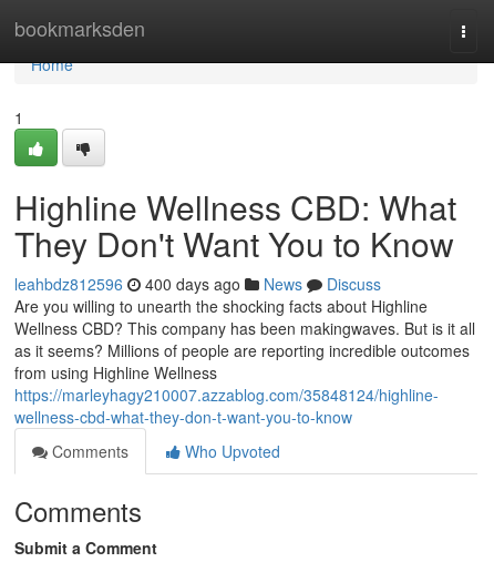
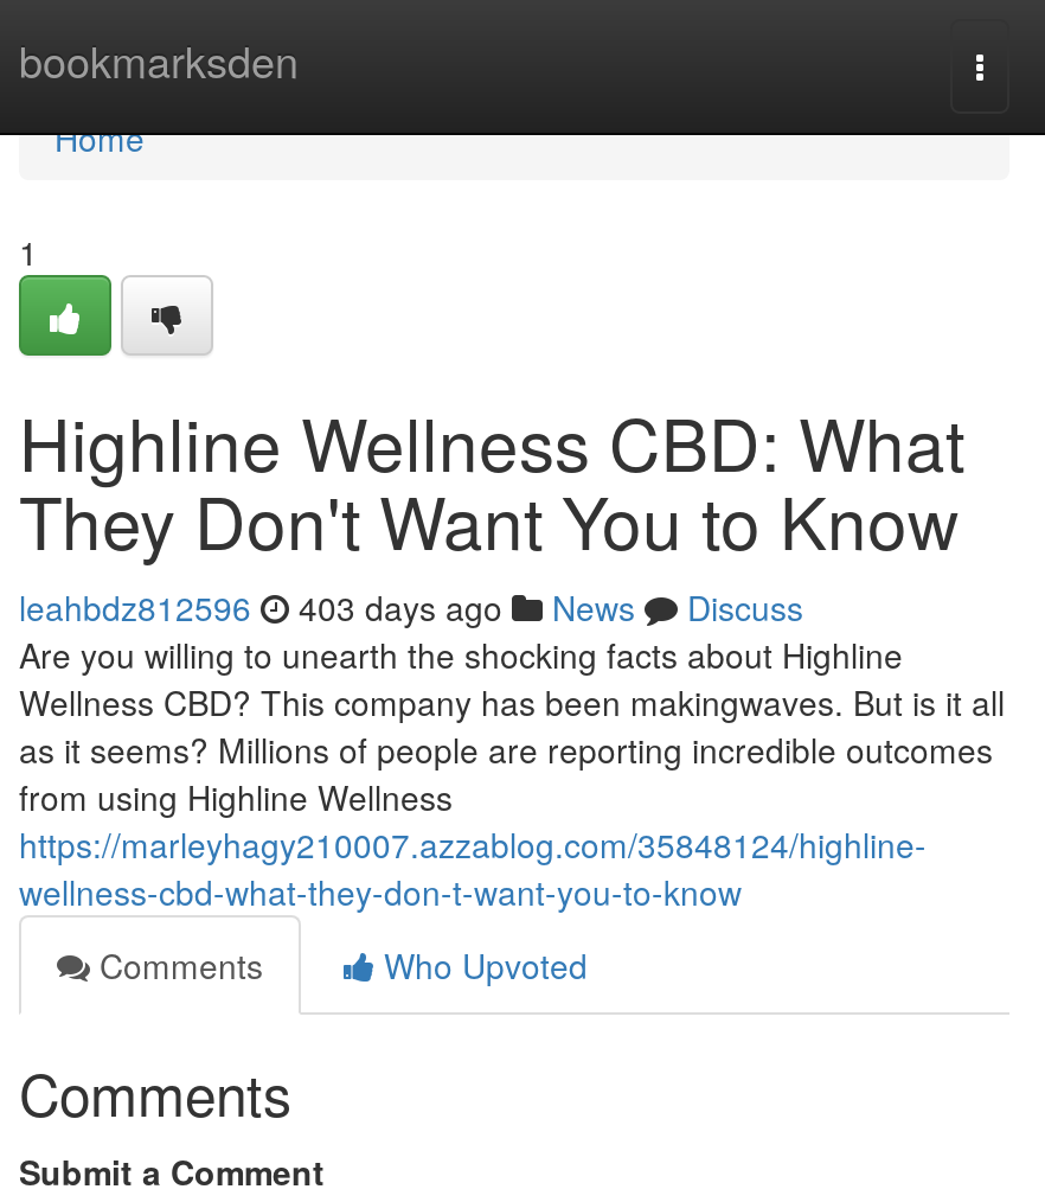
[14,273,381,295] leahbdz812596 400 days ago News Discuss -> [19,583,803,631] leahbdz812596 403 days ago News Discuss

